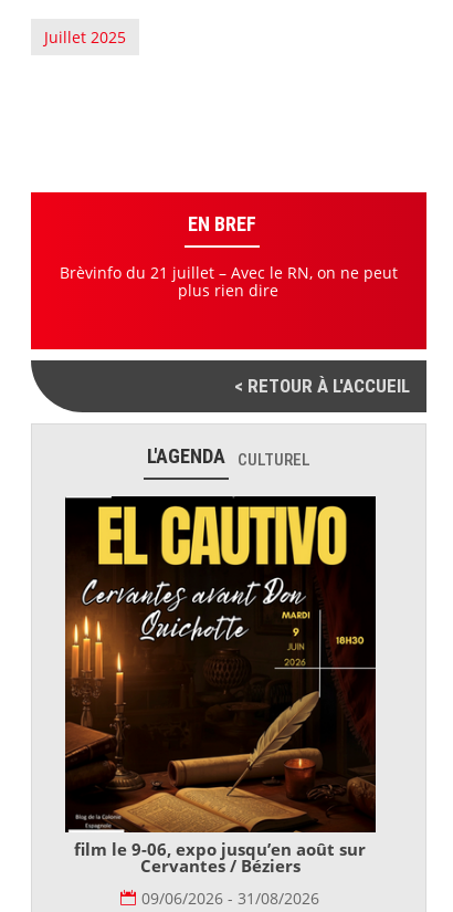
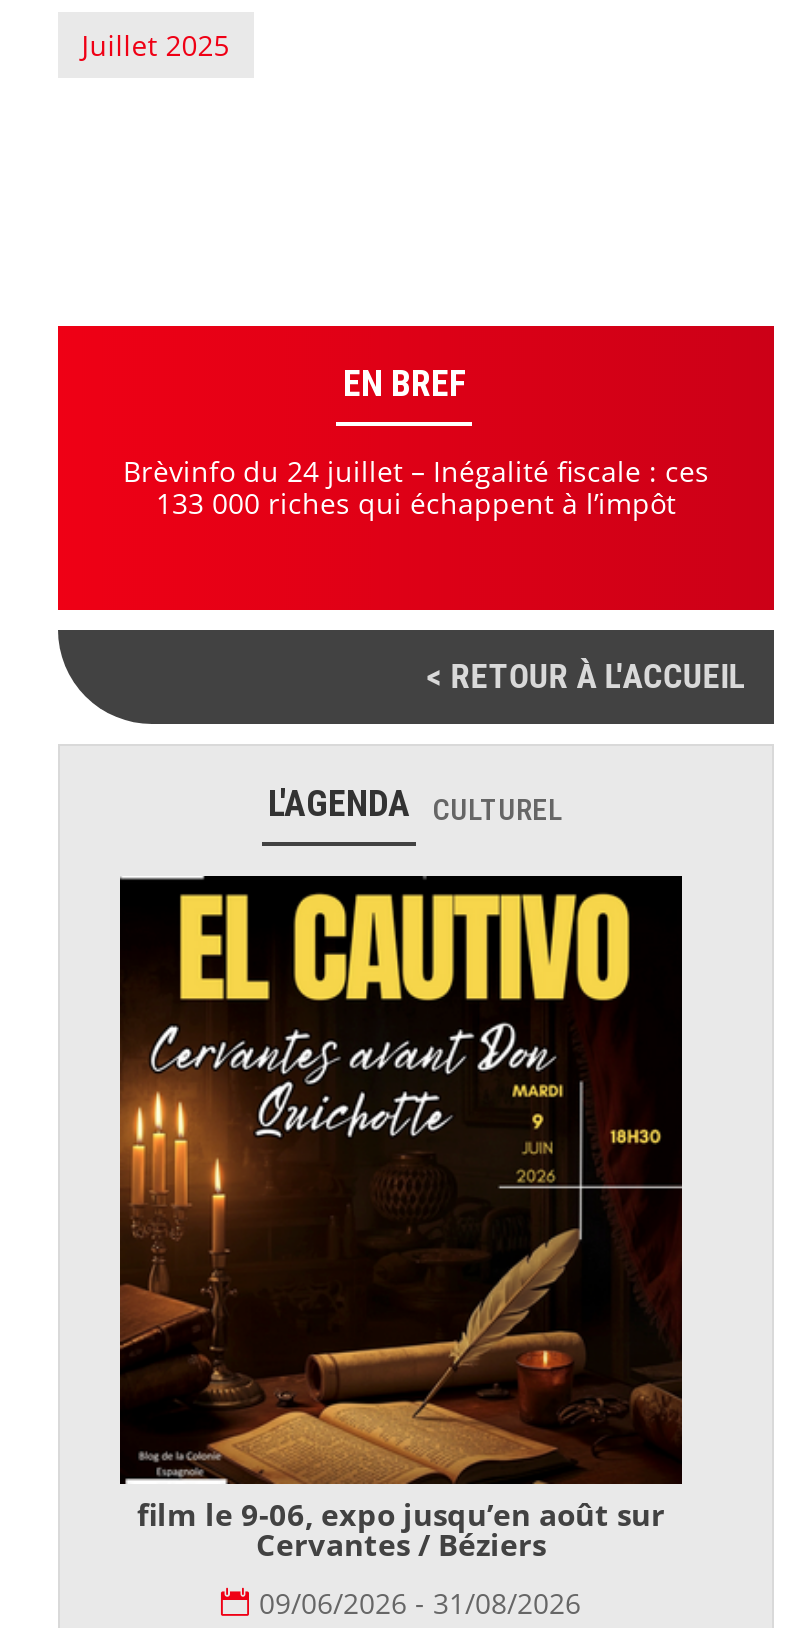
[60,262,398,301] Brèvinfo du 21 juillet – Avec le RN, on ne peut | plus rien dire -> [123,452,709,522] Brèvinfo du 24 juillet – Inégalité fiscale : ces | 133 000 riches qui échappent à l’impôt

